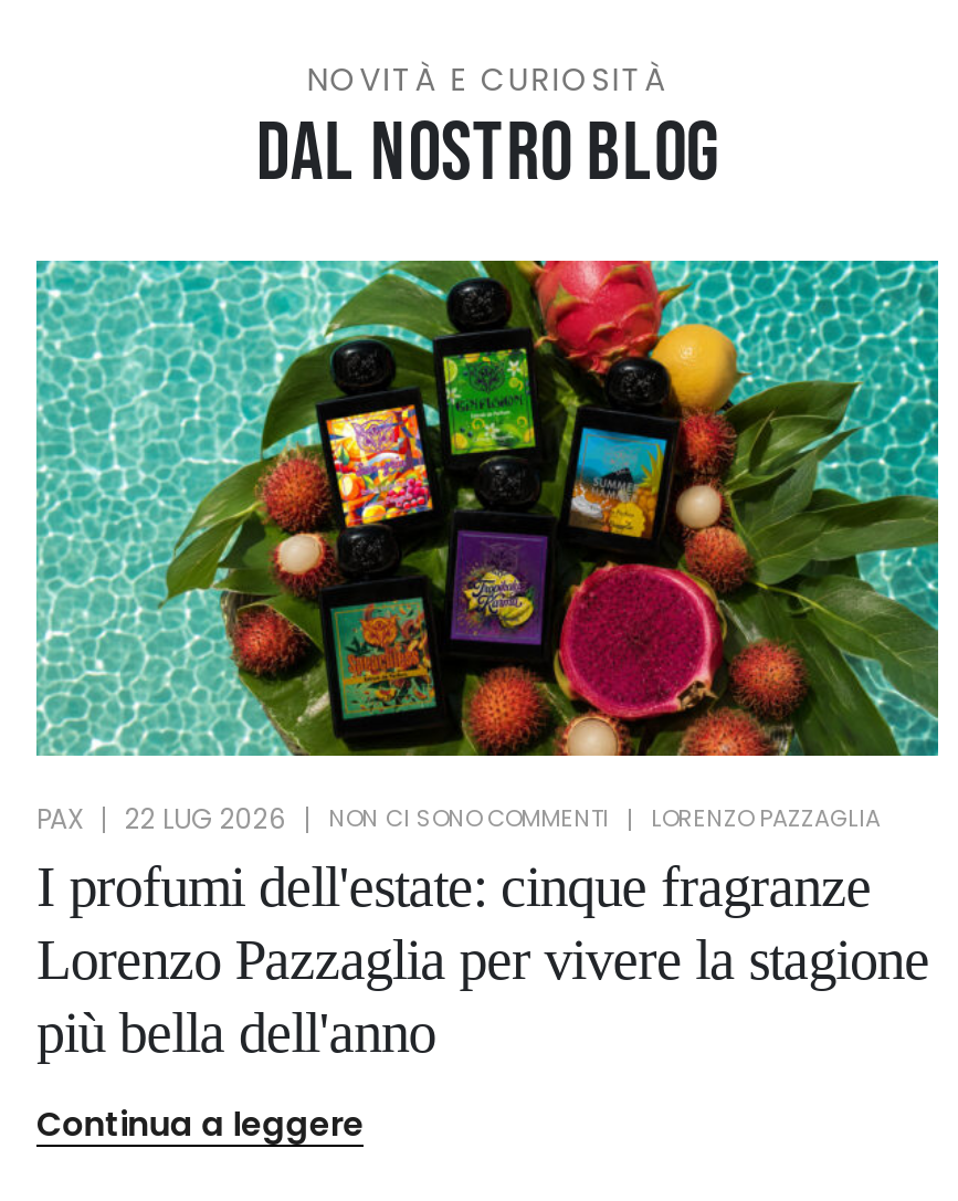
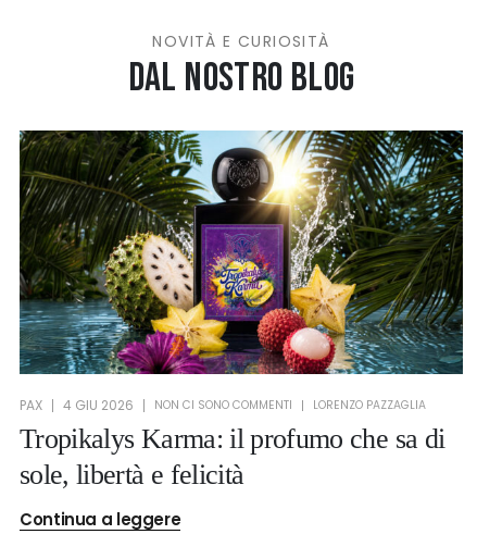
[34,259,940,837] [image] | PAX 22 LUG 2026 NON CI SONO COMMENTI LORENZO PAZZAGLIA -> [18,129,464,414] [image] | PAX 4 GIU 2026 NON CI SONO COMMENTI LORENZO PAZZAGLIA
[36,855,929,1065] I profumi dell'estate: cinque fragranze | Lorenzo Pazzaglia per vivere la stagione | più bella dell'anno -> [20,423,445,490] Tropikalys Karma: il profumo che sa di | sole, libertà e felicità

